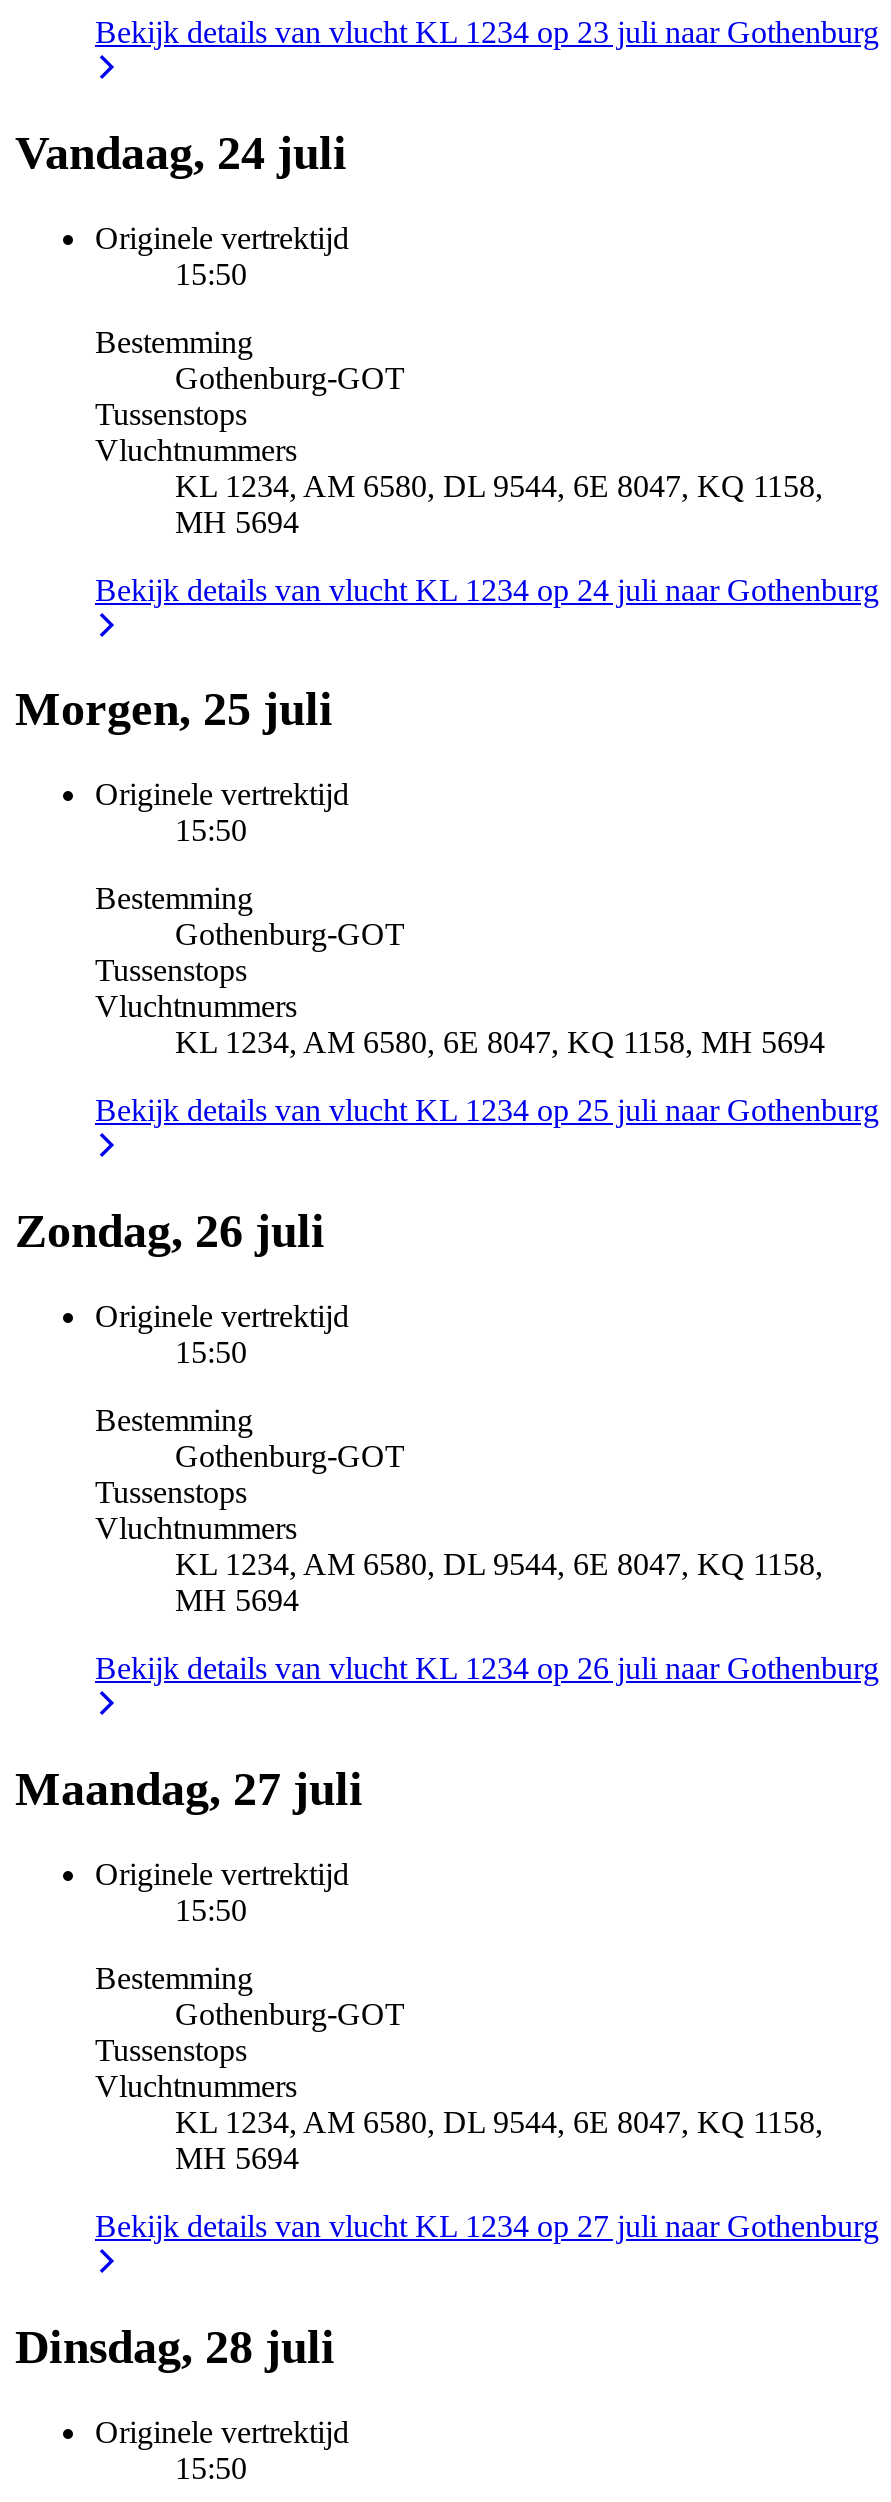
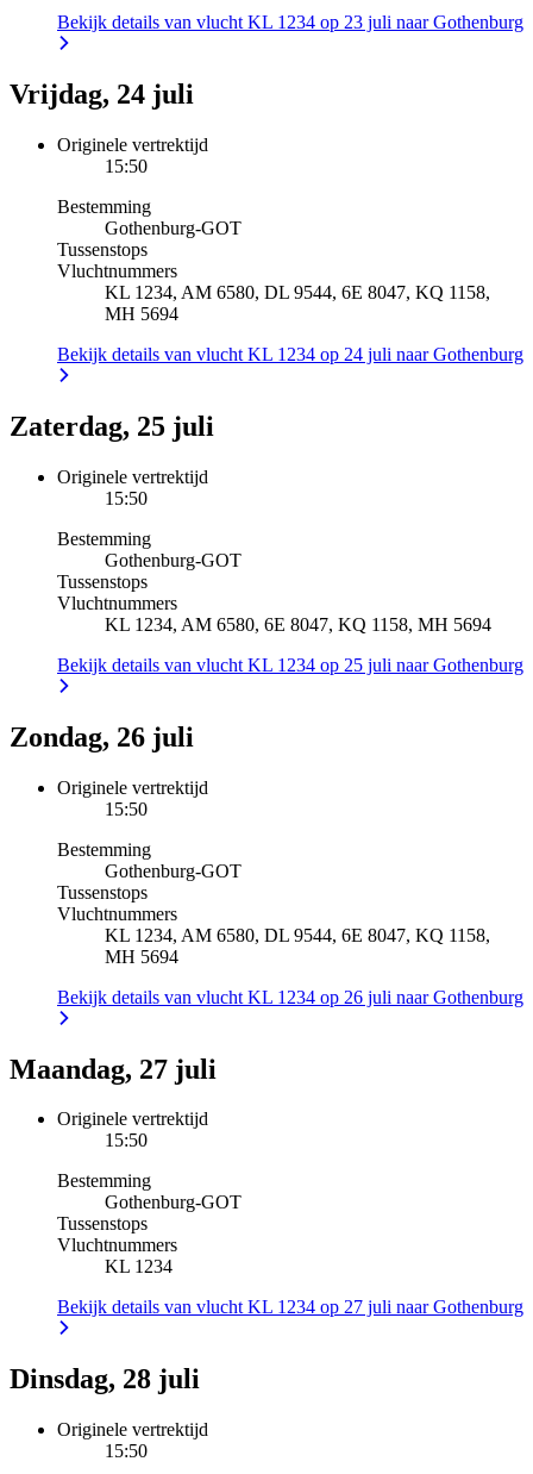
[15,126,347,178] Vandaag, 24 juli -> [10,79,194,110] Vrijdag, 24 juli
[15,684,333,736] Morgen, 25 juli -> [10,411,214,442] Zaterdag, 25 juli
[175,2105,823,2175] KL 1234, AM 6580, DL 9544, 6E 8047, KQ 1158, | MH 5694 -> [105,1257,173,1277] KL 1234

